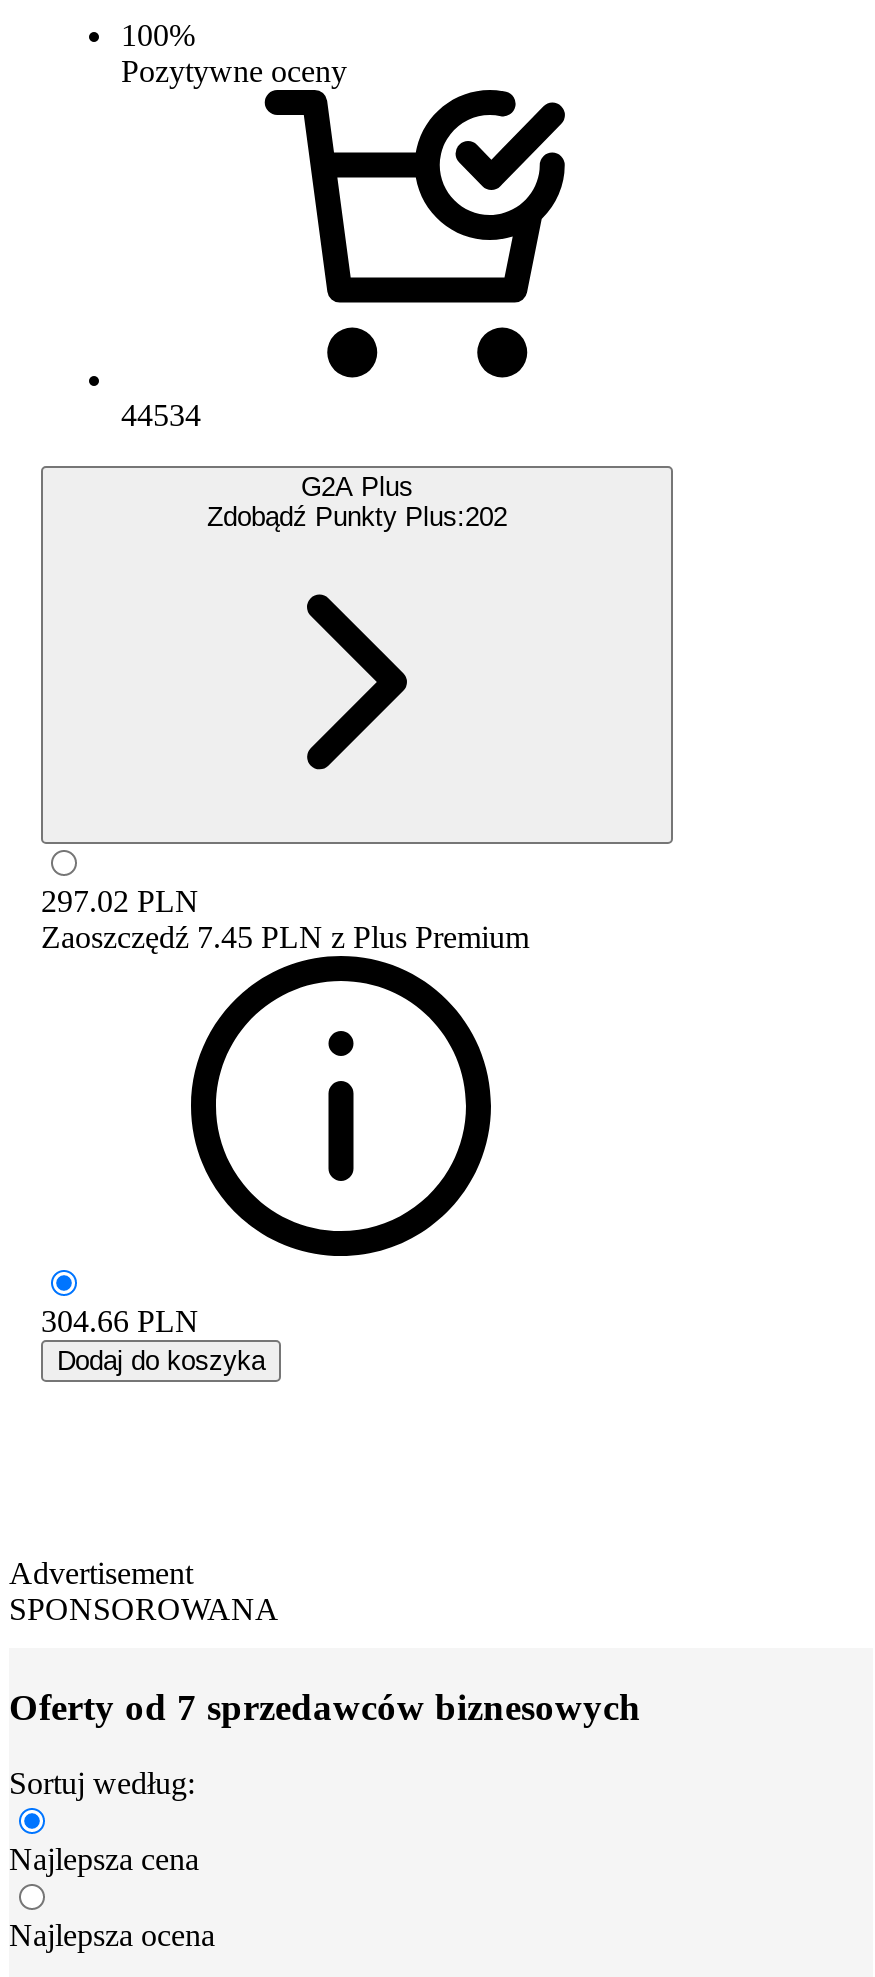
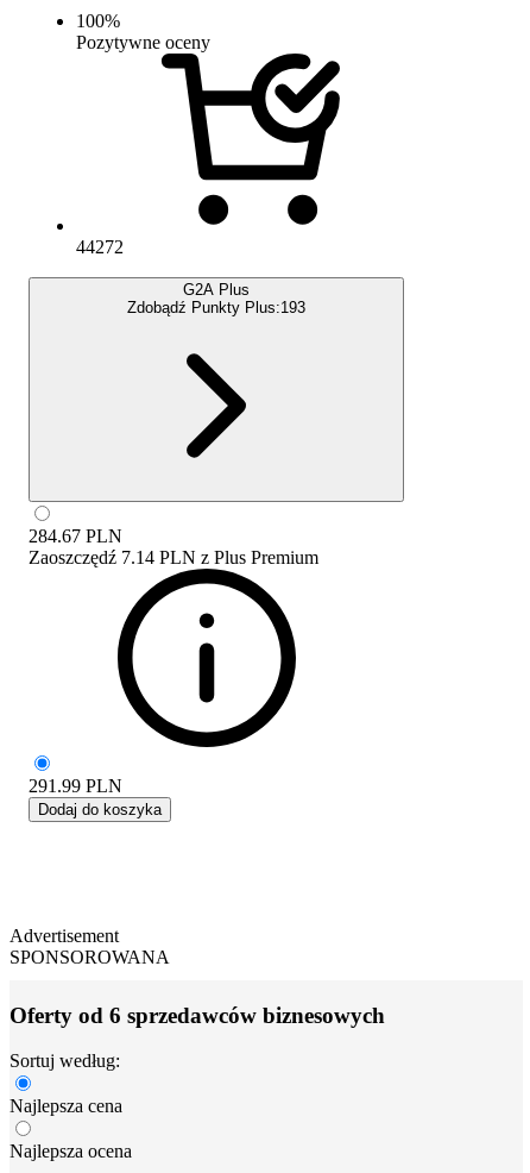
[121,398,201,432] 44534 -> [76,237,124,257] 44272
[207,502,507,532] Zdobądź Punkty Plus:202 -> [127,298,305,316] Zdobądź Punkty Plus:193
[41,884,199,918] 297.02 PLN -> [29,526,122,546] 284.67 PLN
[41,920,529,954] Zaoszczędź 7.45 PLN z Plus Premium -> [29,547,318,567] Zaoszczędź 7.14 PLN z Plus Premium
[41,1304,199,1338] 304.66 PLN -> [29,775,122,796] 291.99 PLN
[9,1685,641,1727] Oferty od 7 sprzedawców biznesowych -> [10,1002,385,1027] Oferty od 6 sprzedawców biznesowych

